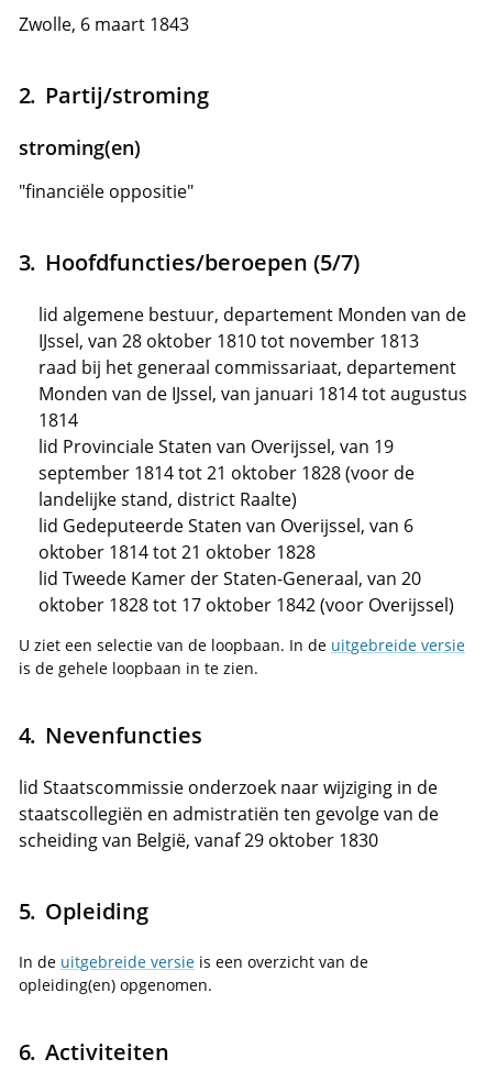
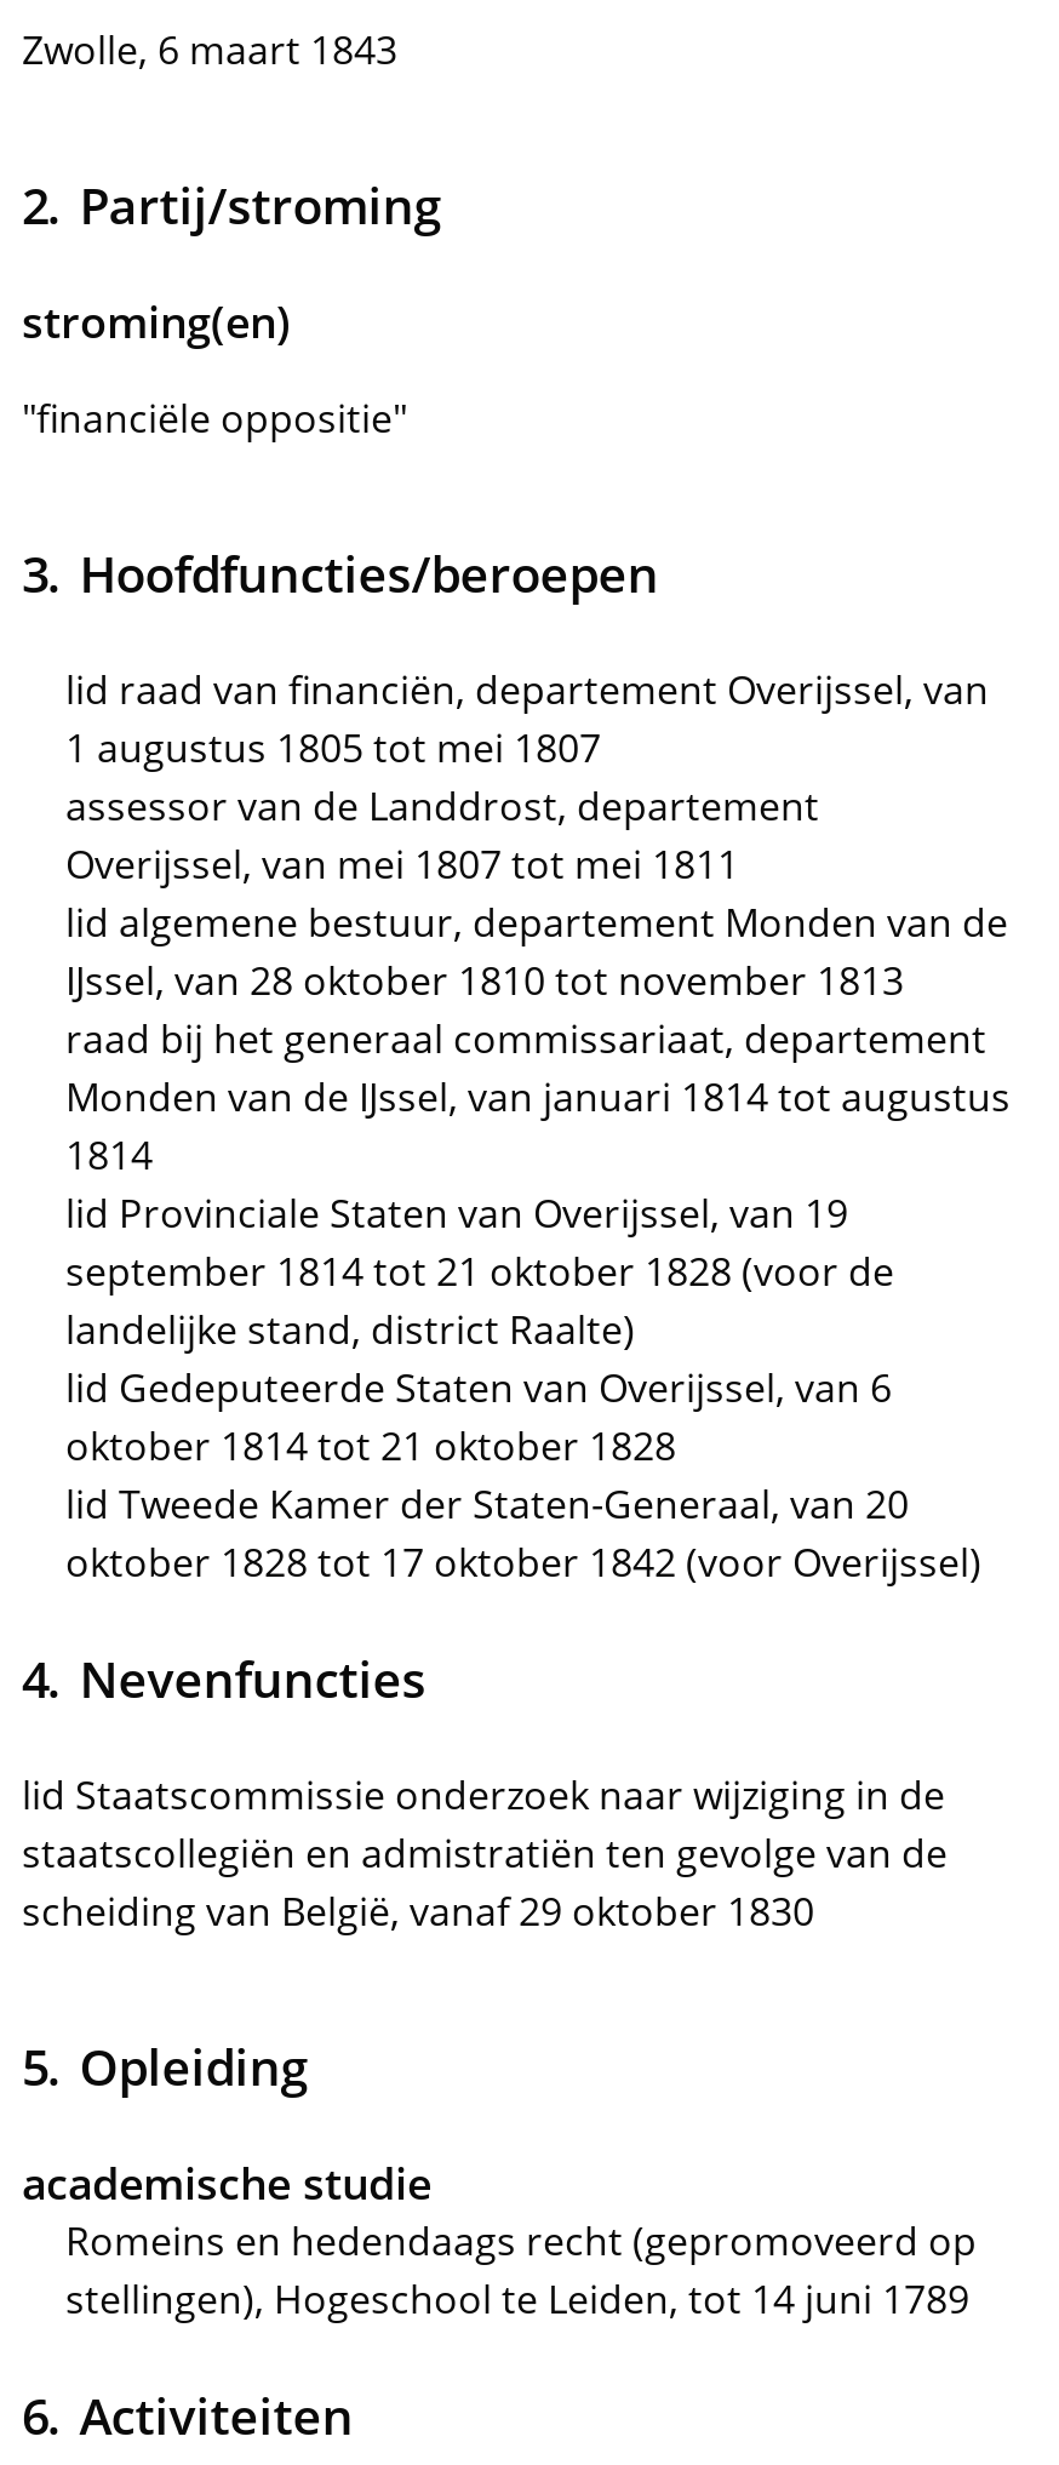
[45,246,359,277] Hoofdfuncties/beroepen (5/7) -> [65,539,989,891] Hoofdfuncties/beroepen | lid raad van financiën, departement Overijssel, van | 1 augustus 1805 tot mei 1807 | assessor van de Landdrost, departement | Overijssel, van mei 1807 tot mei 1811
moved [38,302,467,617] -> [65,896,1011,1589]: lid algemene bestuur, departement Monden van de | IJssel, van 28 oktober 1810 tot november 1813 | raad bij het generaal commissariaat, departement | ... | lid Tweede Kamer der Staten-Generaal, van 20 | oktober 1828 tot 17 oktober 1842 (voor Overijssel)
[19,635,465,679] U ziet een selectie van de loopbaan. In de uitgebreide versie | is de gehele loopbaan in te zien. -> none
[19,951,368,995] In de uitgebreide versie is een overzicht van de | opleiding(en) opgenomen. -> [22,2154,977,2326] academische studie | Romeins en hedendaags recht (gepromoveerd op | stellingen), Hogeschool te Leiden, tot 14 juni 1789

